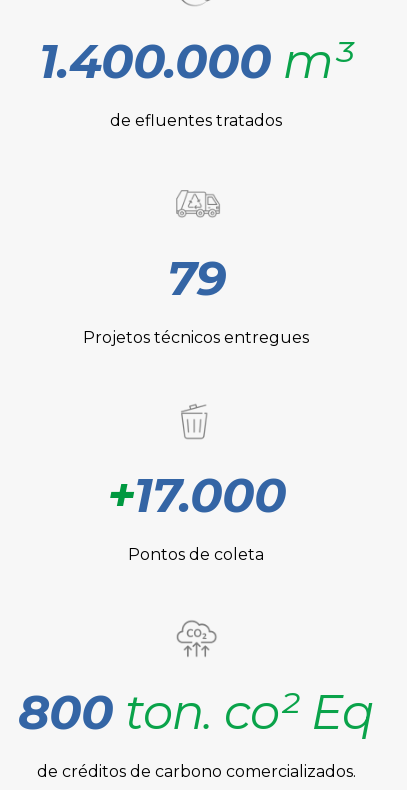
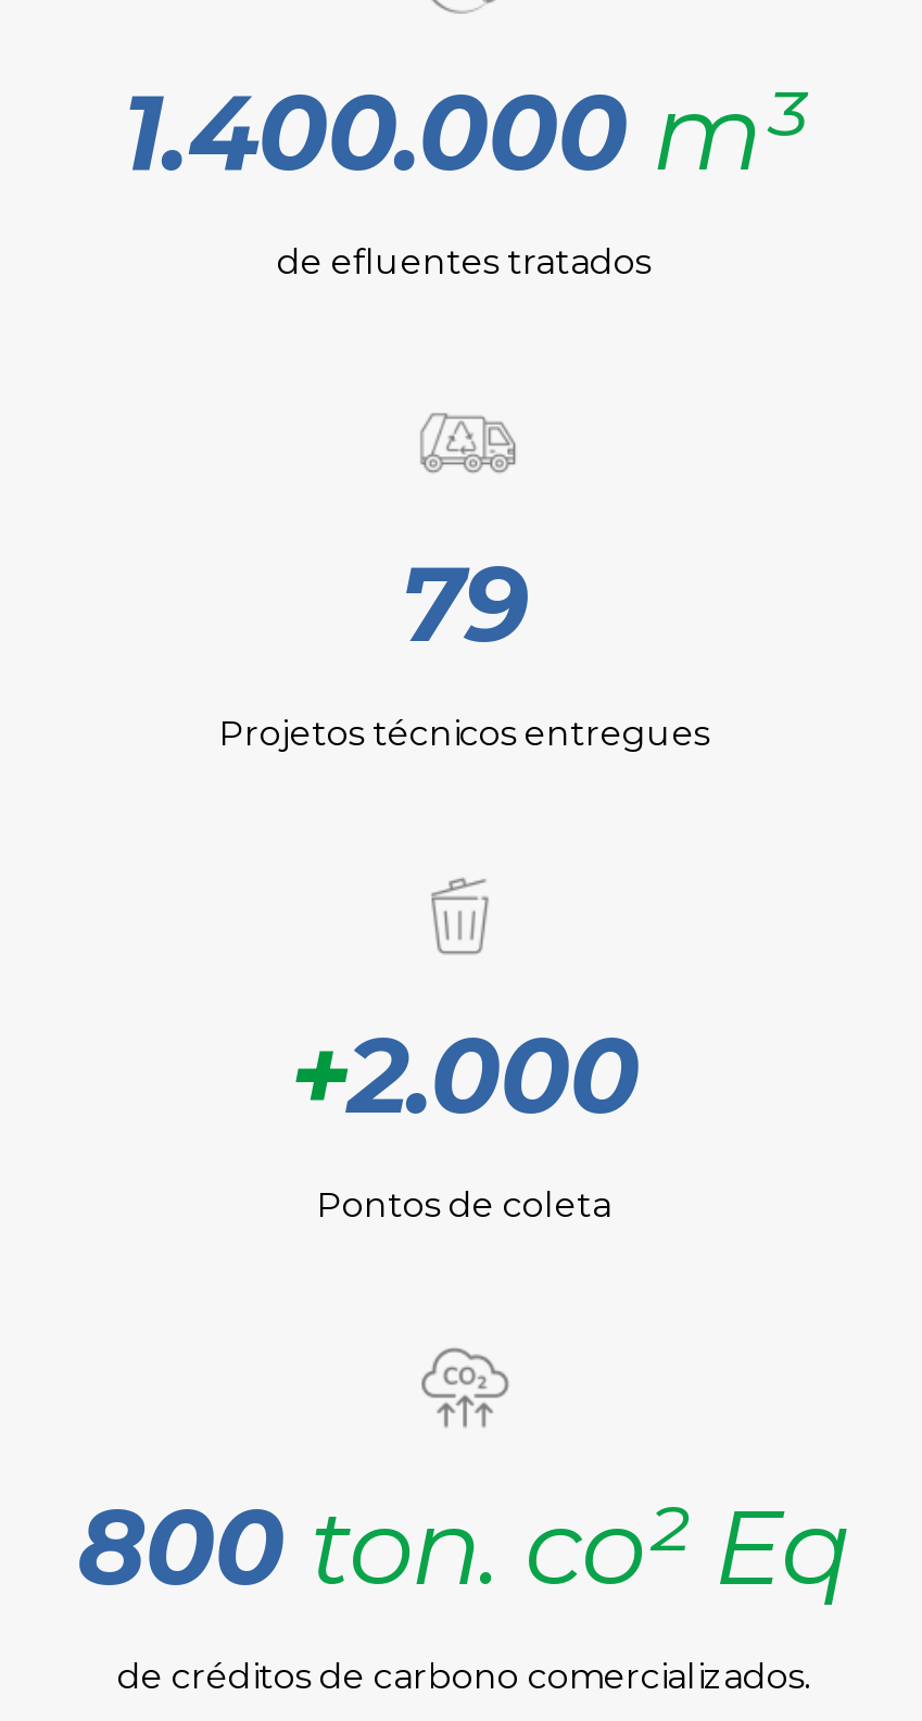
[106,466,285,524] +17.000 -> [289,1013,639,1140] +2.000

